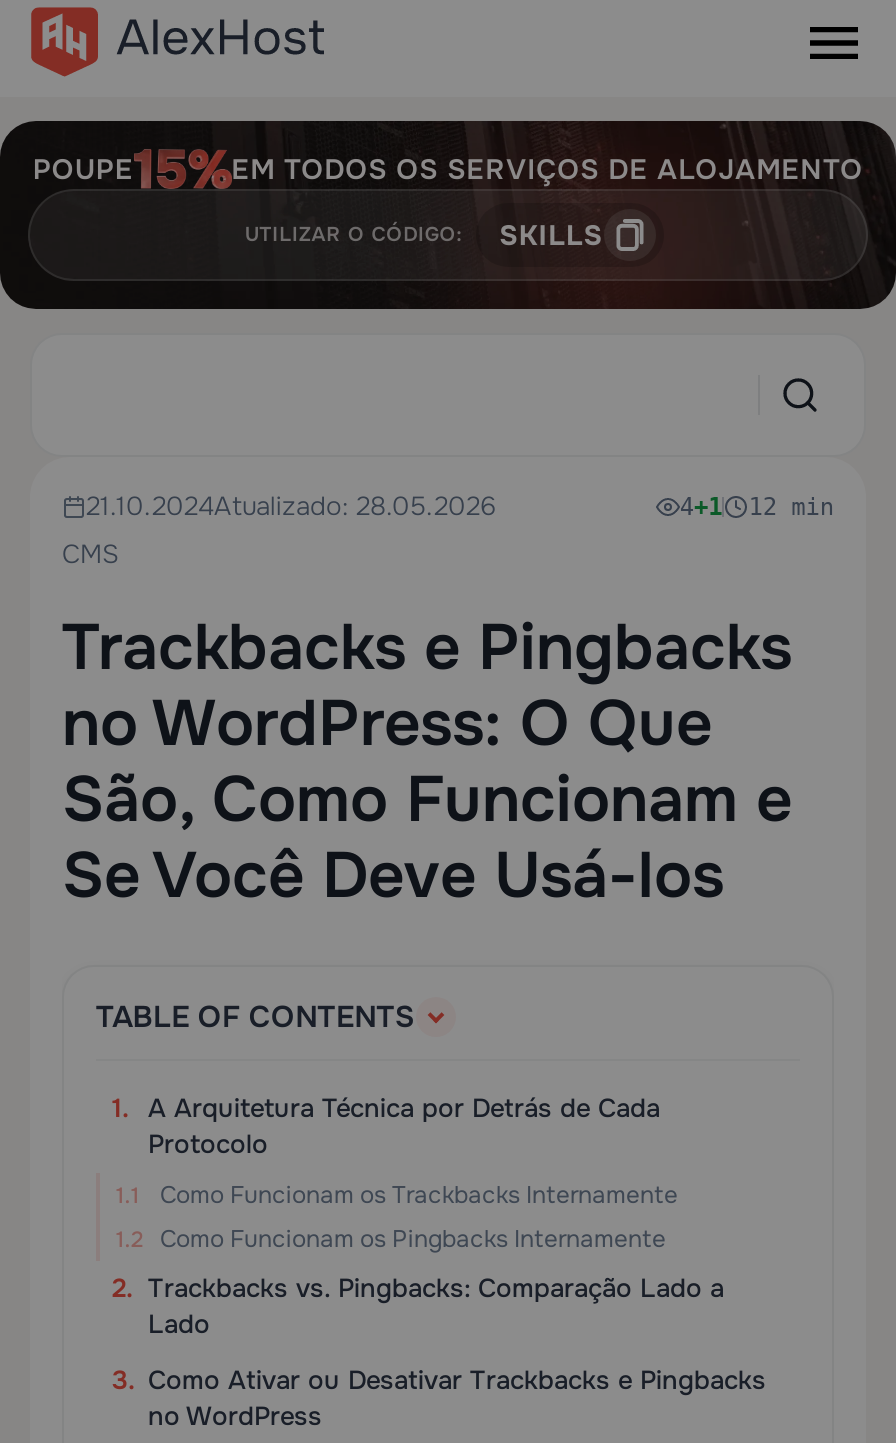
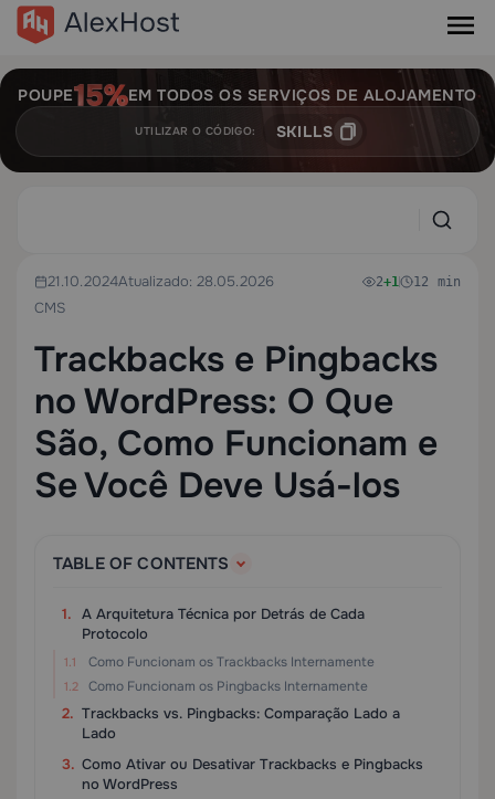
[680,492,834,520] 4+1 12 min -> [376,274,461,289] 2+1 12 min

